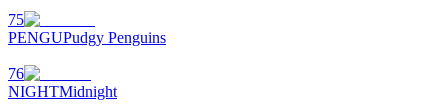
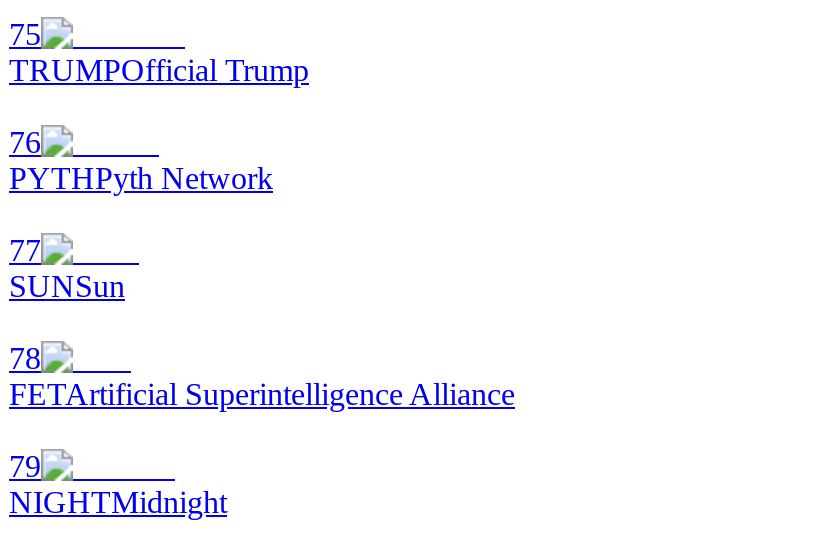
[8,29,166,46] PENGUPudgy Penguins -> [9,54,309,88] TRUMPOfficial Trump
none -> [9,162,515,484] PYTHPyth Network | 77 | SUNSun | 78 | FETArtificial Superintelligence Alliance | 79

